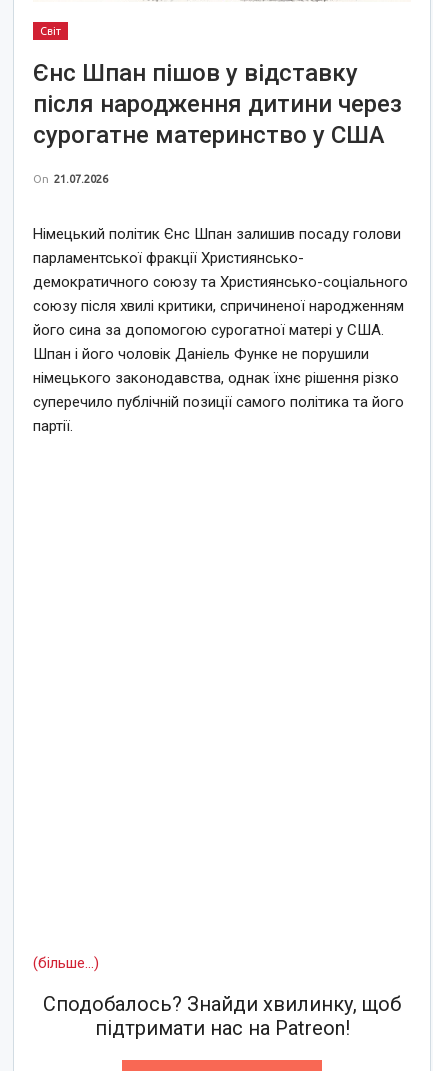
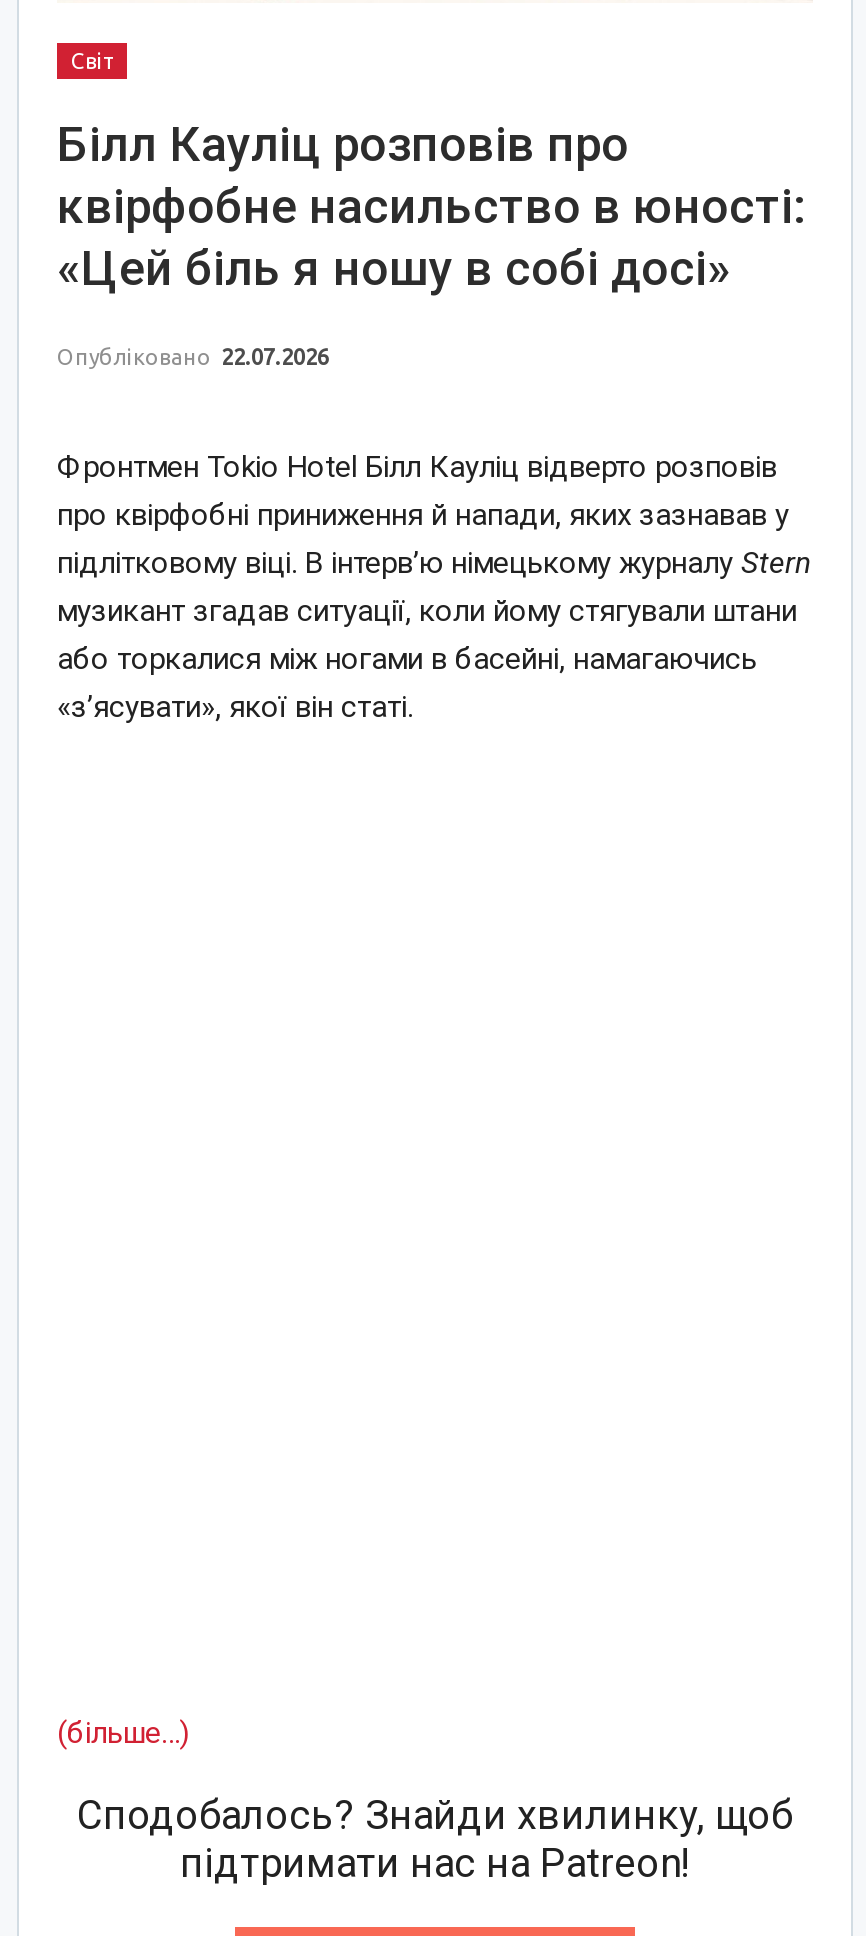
[33,59,402,149] Єнс Шпан пішов у відставку | після народження дитини через | сурогатне материнство у США -> [57,117,803,297] Білл Кауліц розповів про | квірфобне насильство в юності: | «Цей біль я ношу в собі досі»
[33,173,108,185] On 21.07.2026 -> [57,345,329,369] Опубліковано 22.07.2026
[33,225,408,435] Німецький політик Єнс Шпан залишив посаду голови | парламентської фракції Християнсько- | демократичного союзу та Християнсько-соціального | союзу після хвилі критики, спричиненої народженням | його сина за допомогою сурогатної матері у США. | Шпан і його чоловік Даніель Функе не порушили | німецького законодавства, однак їхнє рішення різко | суперечило публічній позиції самого політика та його | партії. -> [57,449,811,725] Фронтмен Tokio Hotel Білл Кауліц відверто розповів | про квірфобні приниження й напади, яких зазнавав у | підлітковому віці. В інтерв’ю німецькому журналу Stern | музикант згадав ситуації, коли йому стягували штани | або торкалися між ногами в басейні, намагаючись | «з’ясувати», якої він статі.

